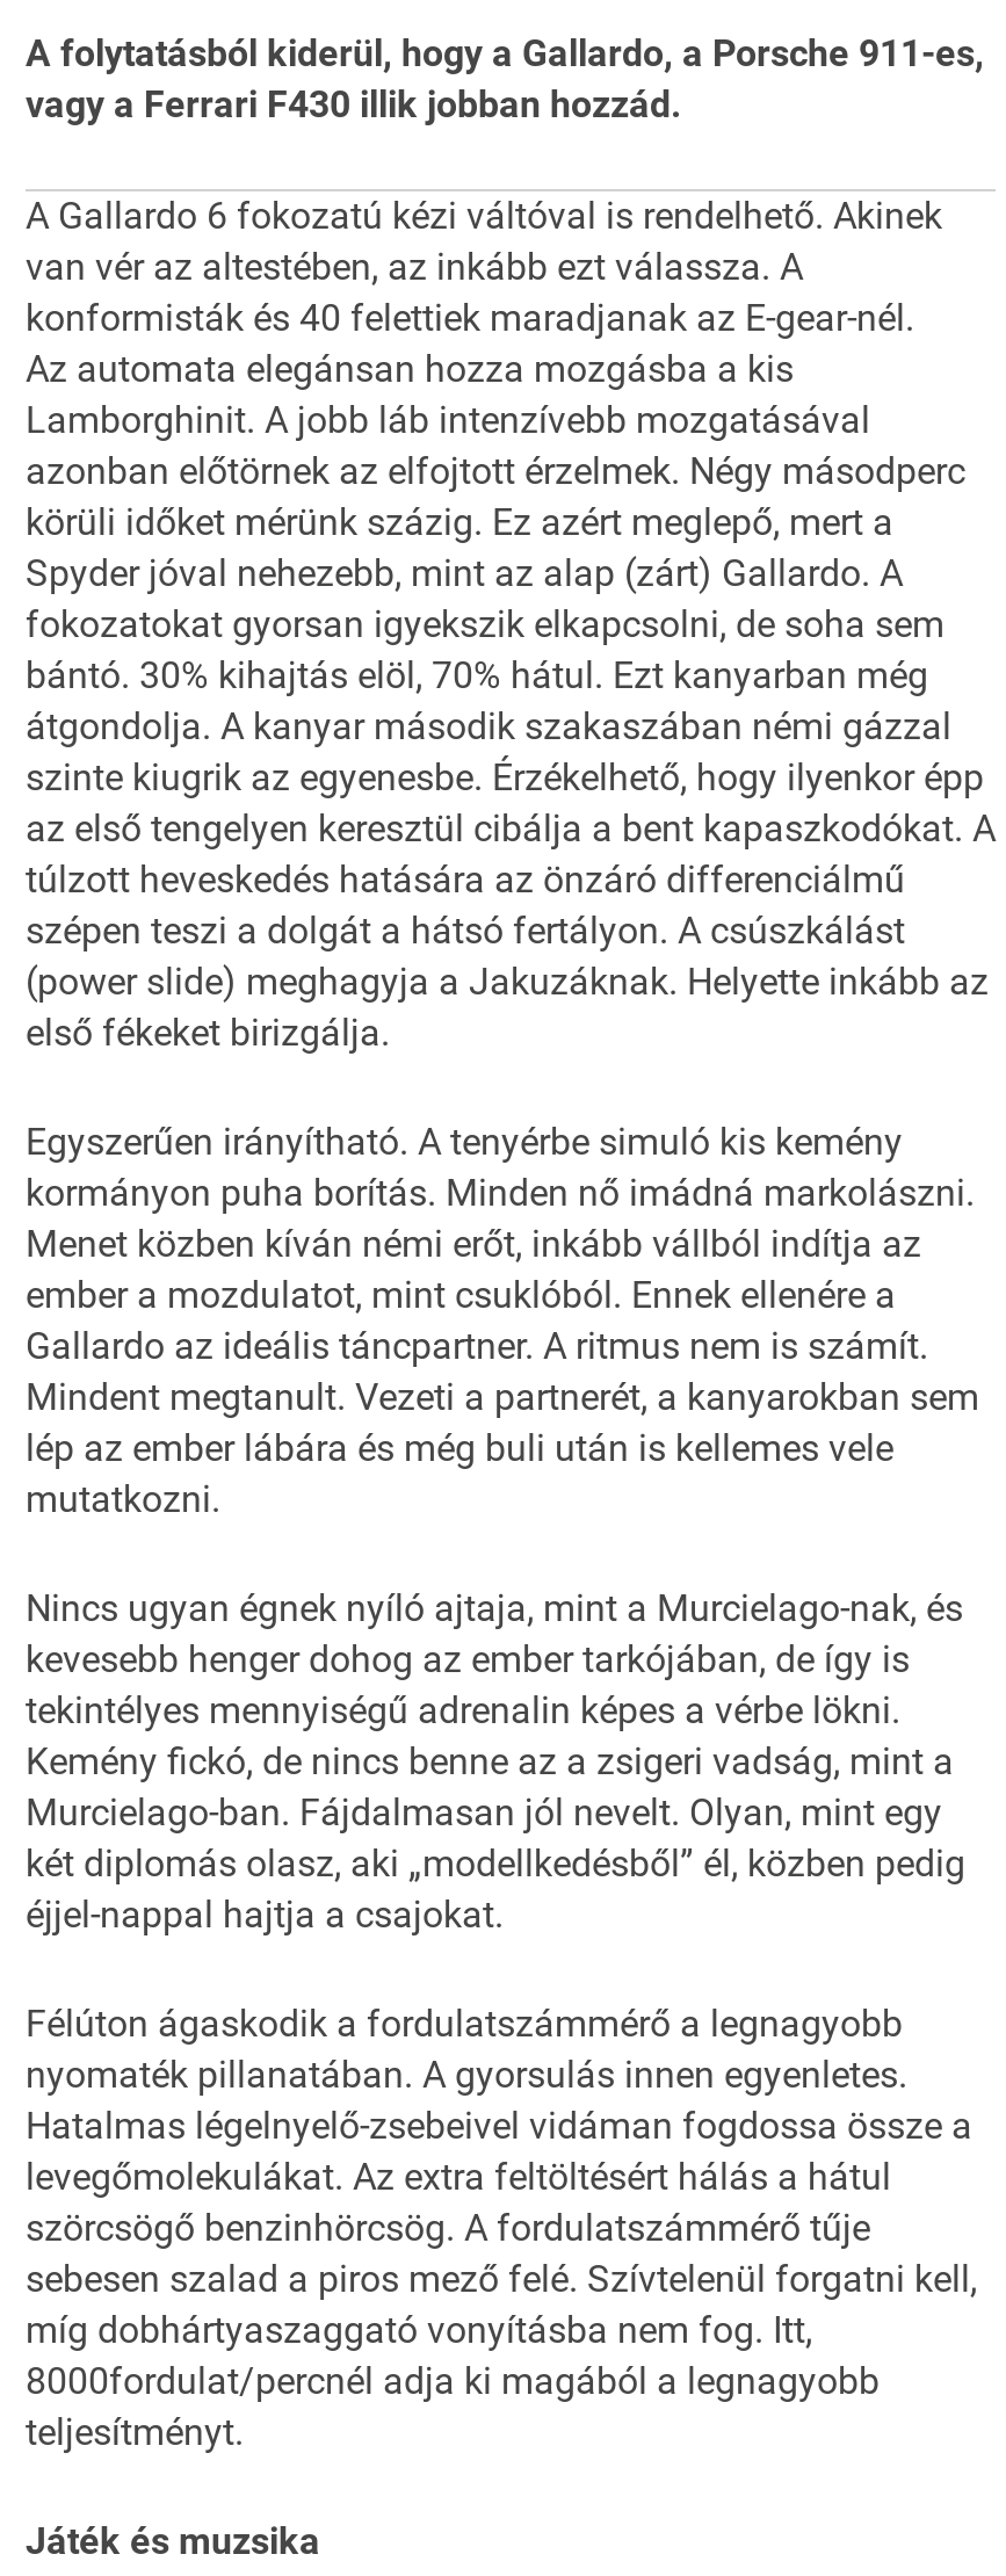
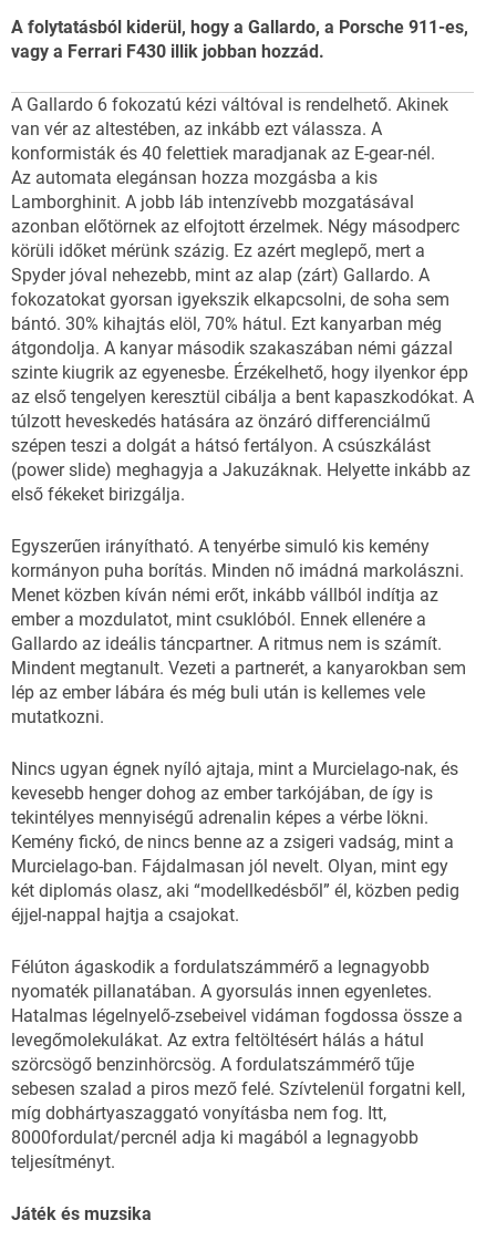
[26,1841,965,1885] két diplomás olasz, aki „modellkedésből” él, közben pedig -> [11,880,459,901] két diplomás olasz, aki “modellkedésből” él, közben pedig

